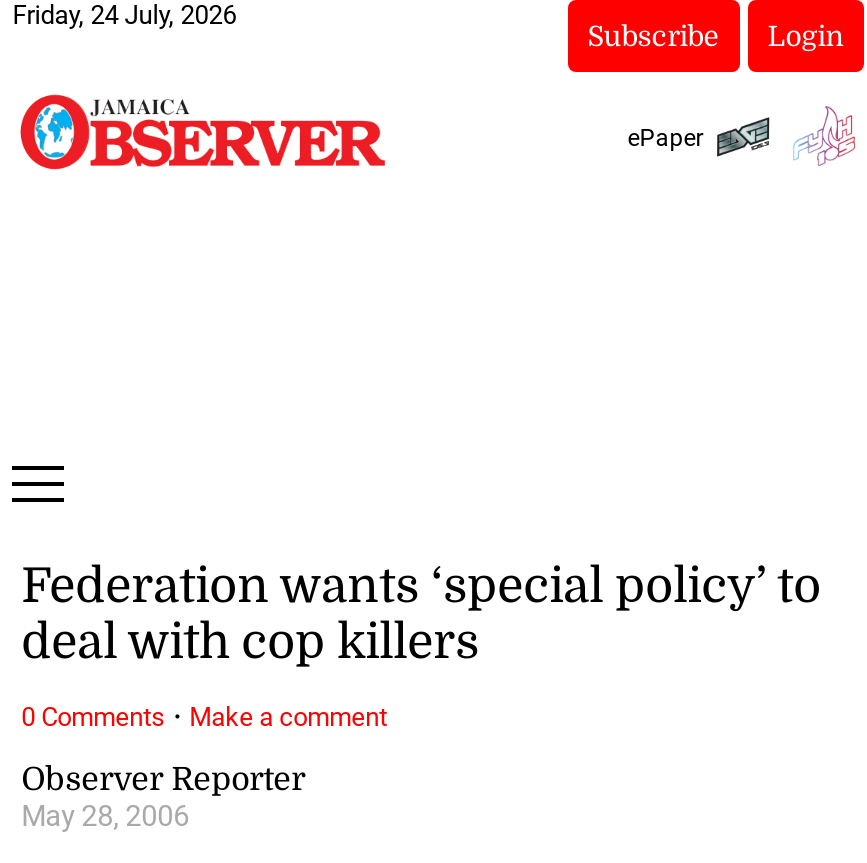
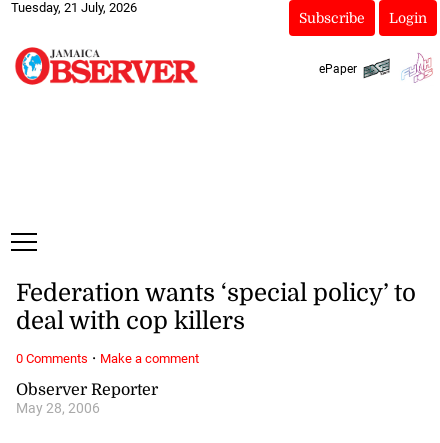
[12,0,236,30] Friday, 24 July, 2026 -> [11,0,137,15] Tuesday, 21 July, 2026

